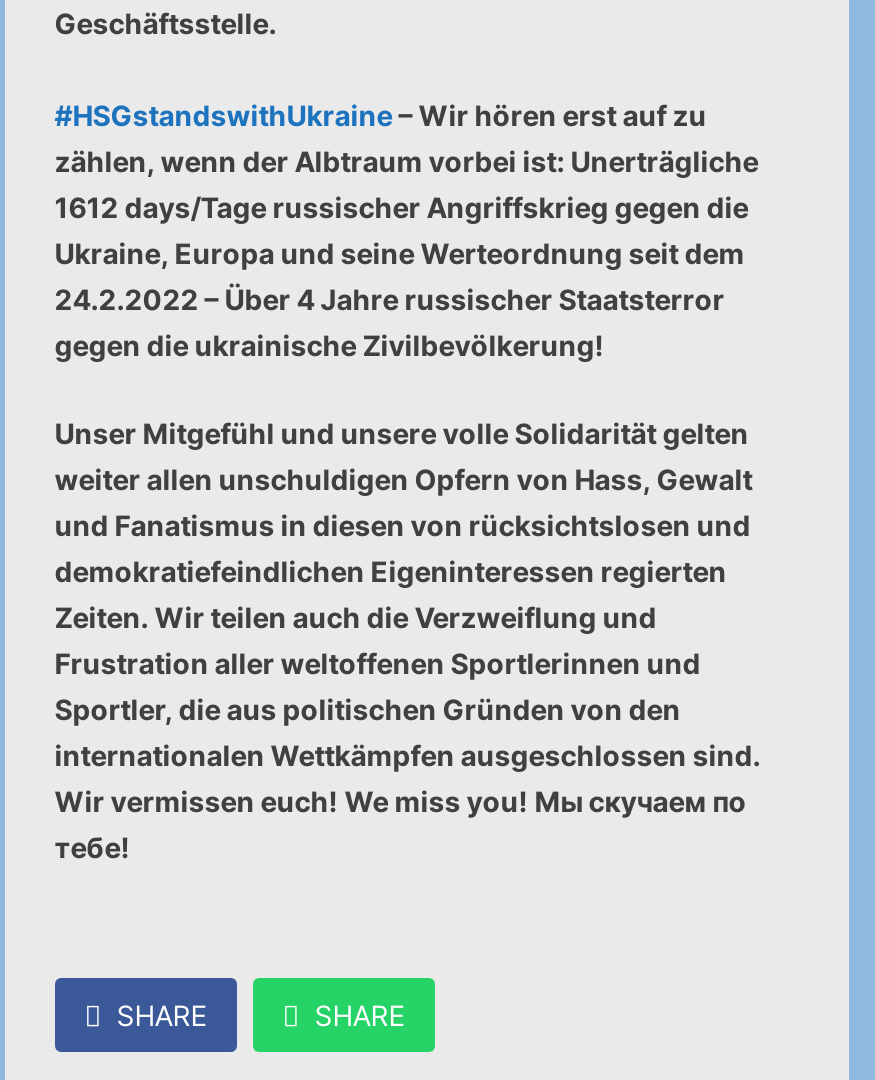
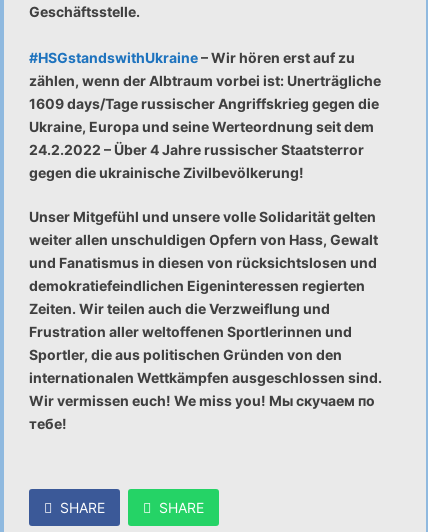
[55,190,749,224] 1612 days/Tage russischer Angriffskrieg gegen die -> [29,95,379,112] 1609 days/Tage russischer Angriffskrieg gegen die

